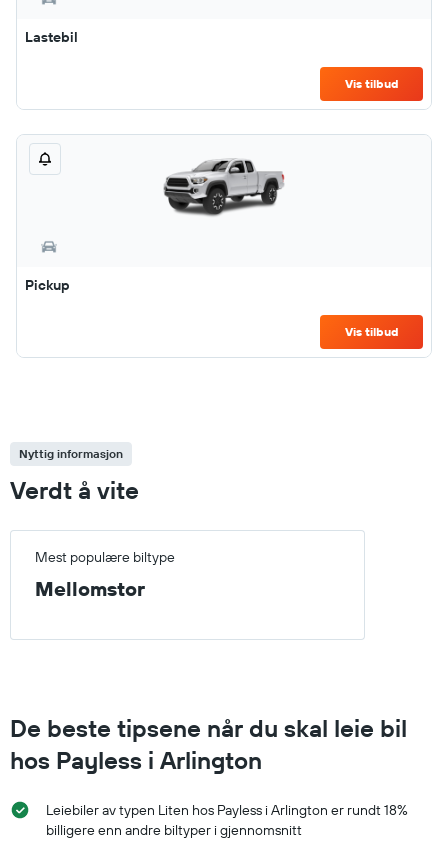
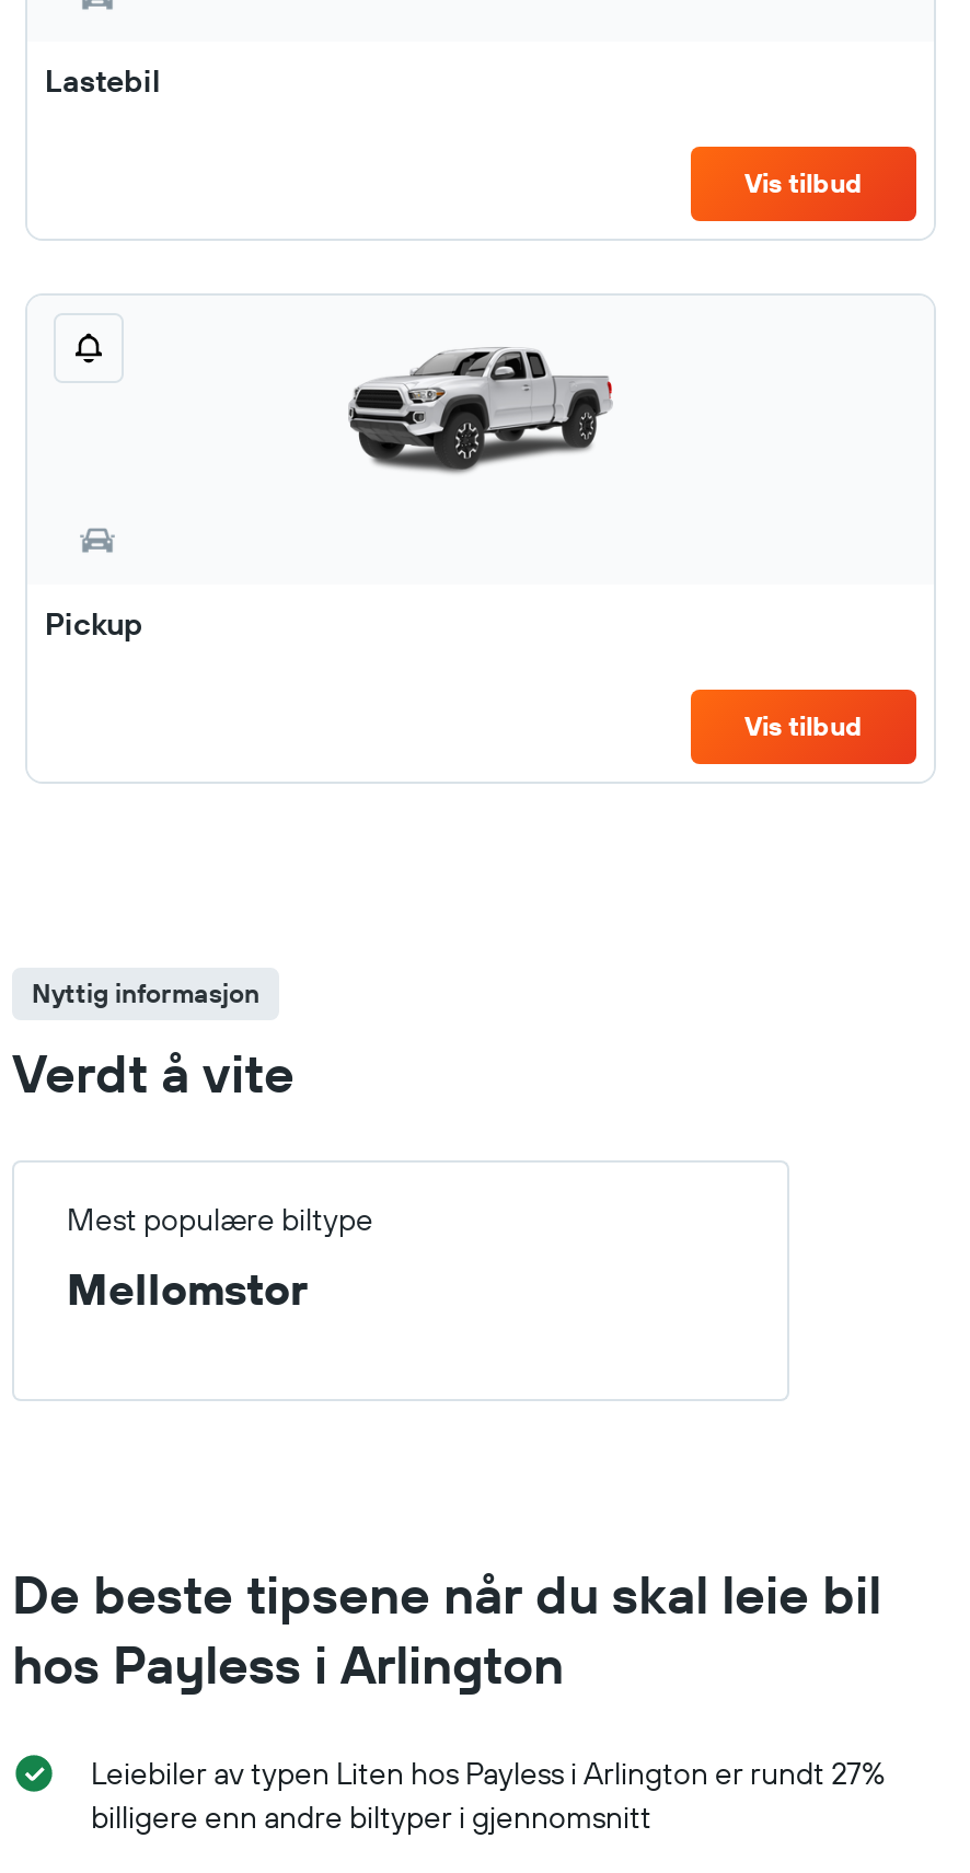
[46,801,408,819] Leiebiler av typen Liten hos Payless i Arlington er rundt 18% -> [91,1754,886,1793] Leiebiler av typen Liten hos Payless i Arlington er rundt 27%

